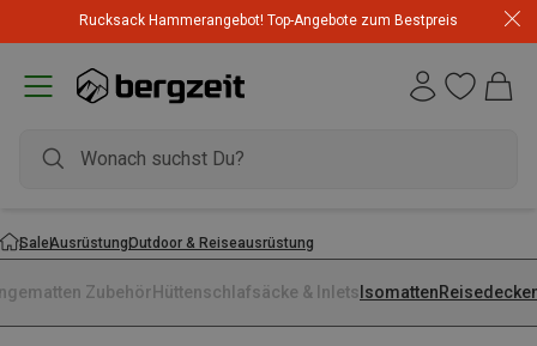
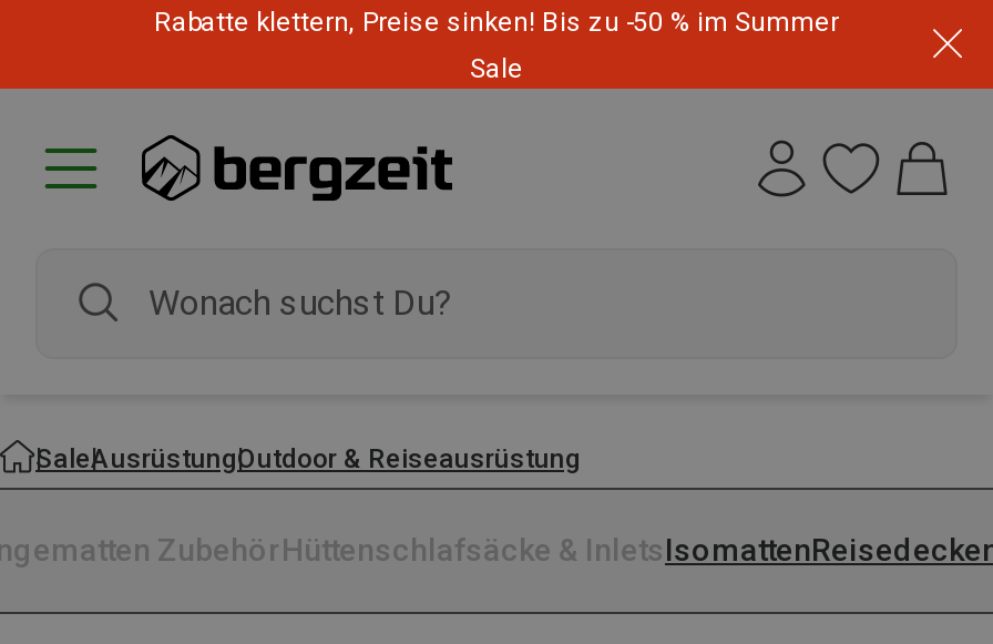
[79,11,458,28] Rucksack Hammerangebot! Top-Angebote zum Bestpreis -> [154,7,839,84] Rabatte klettern, Preise sinken! Bis zu -50 % im Summer | Sale

